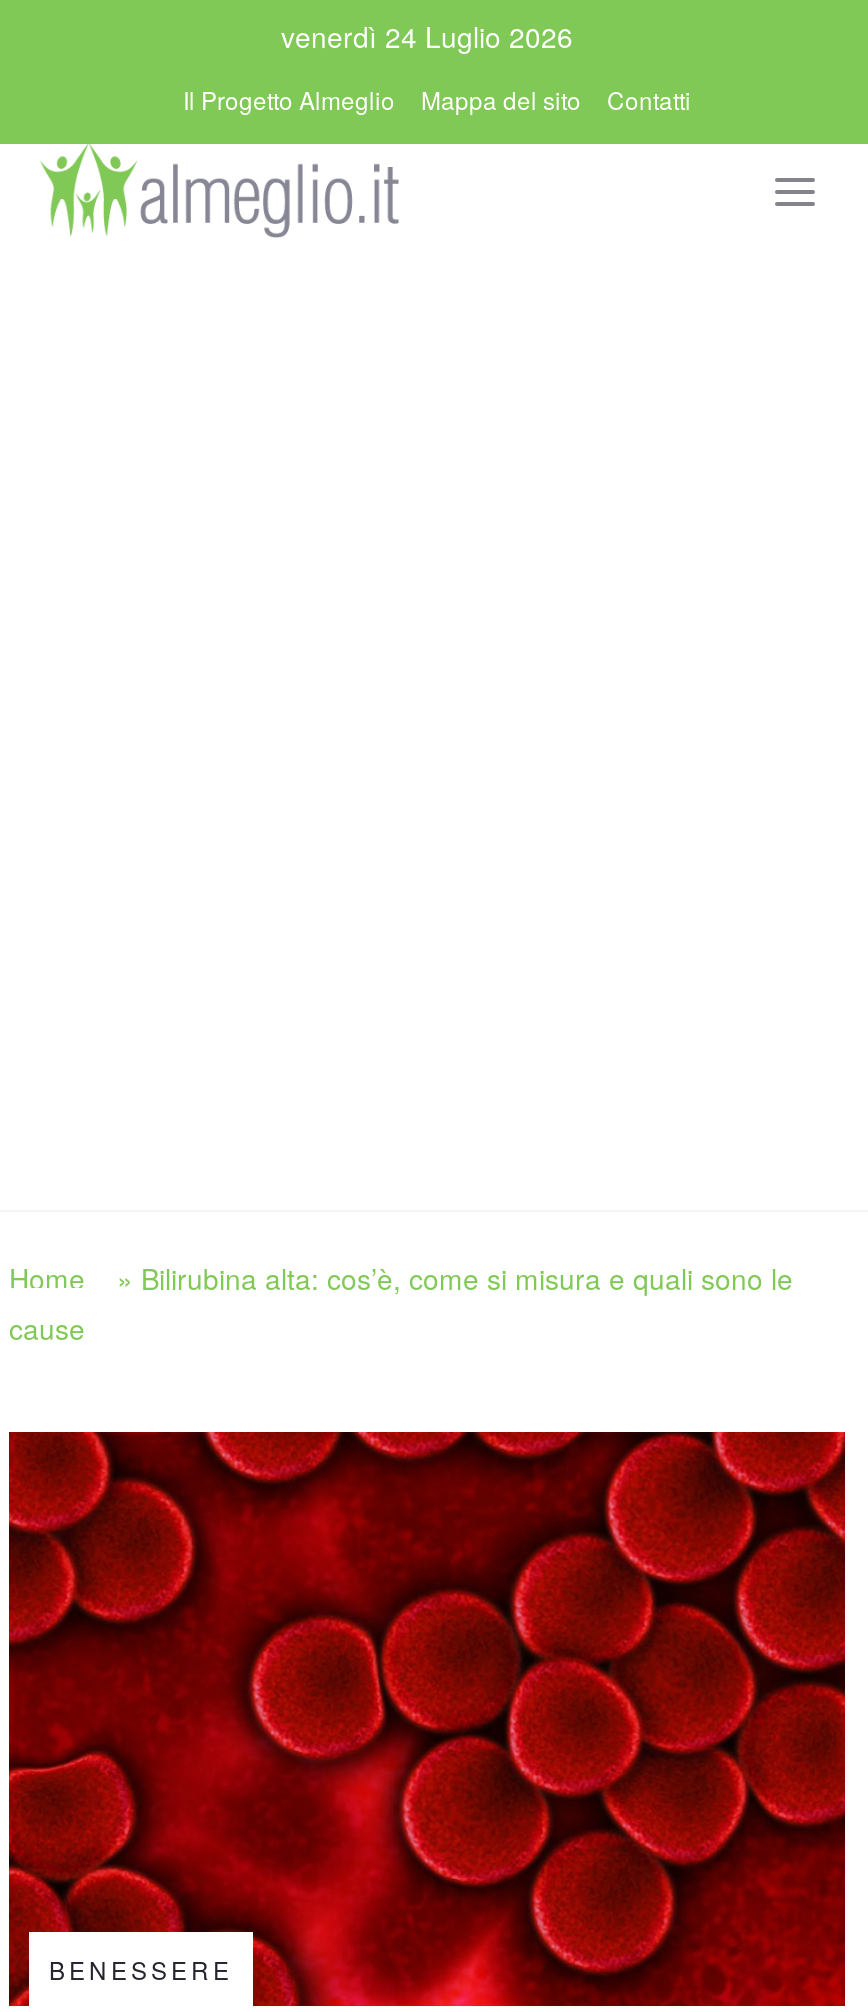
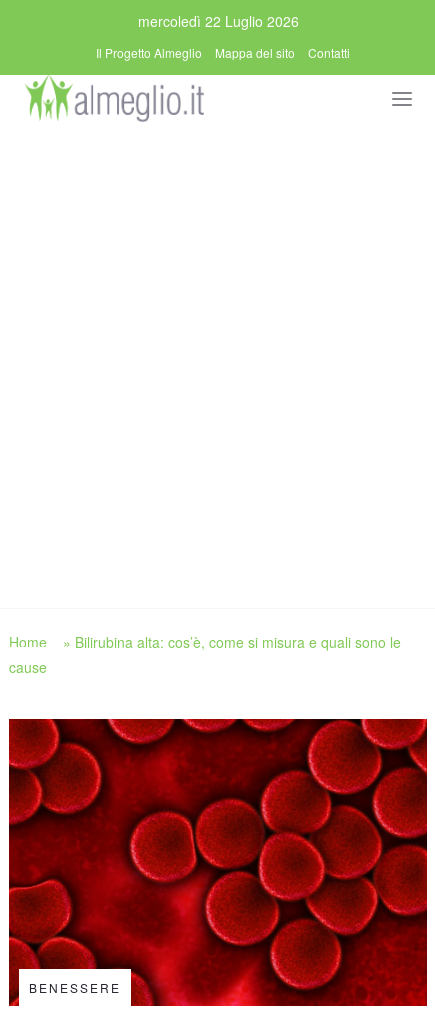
[281,16,573,56] venerdì 24 Luglio 2026 -> [137,11,298,31] mercoledì 22 Luglio 2026

